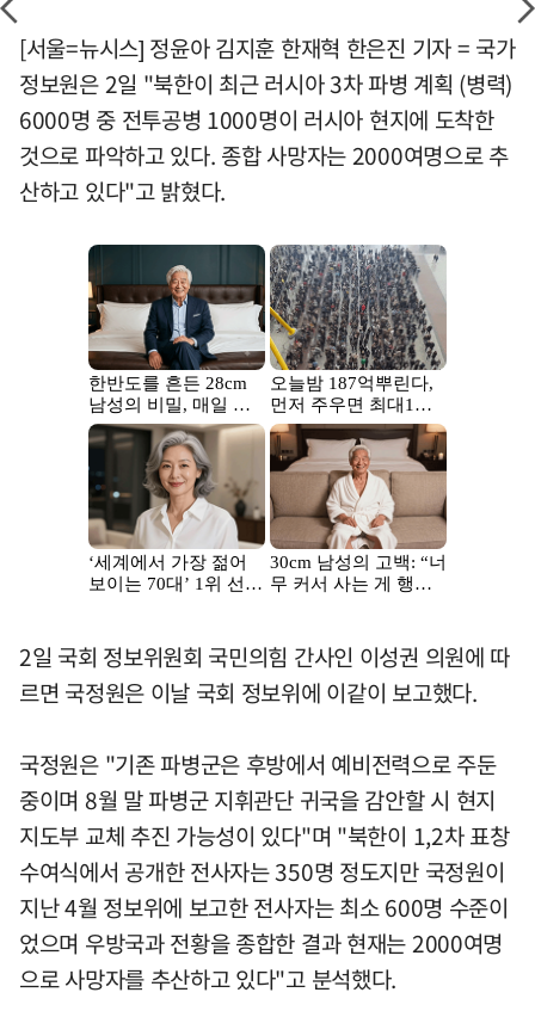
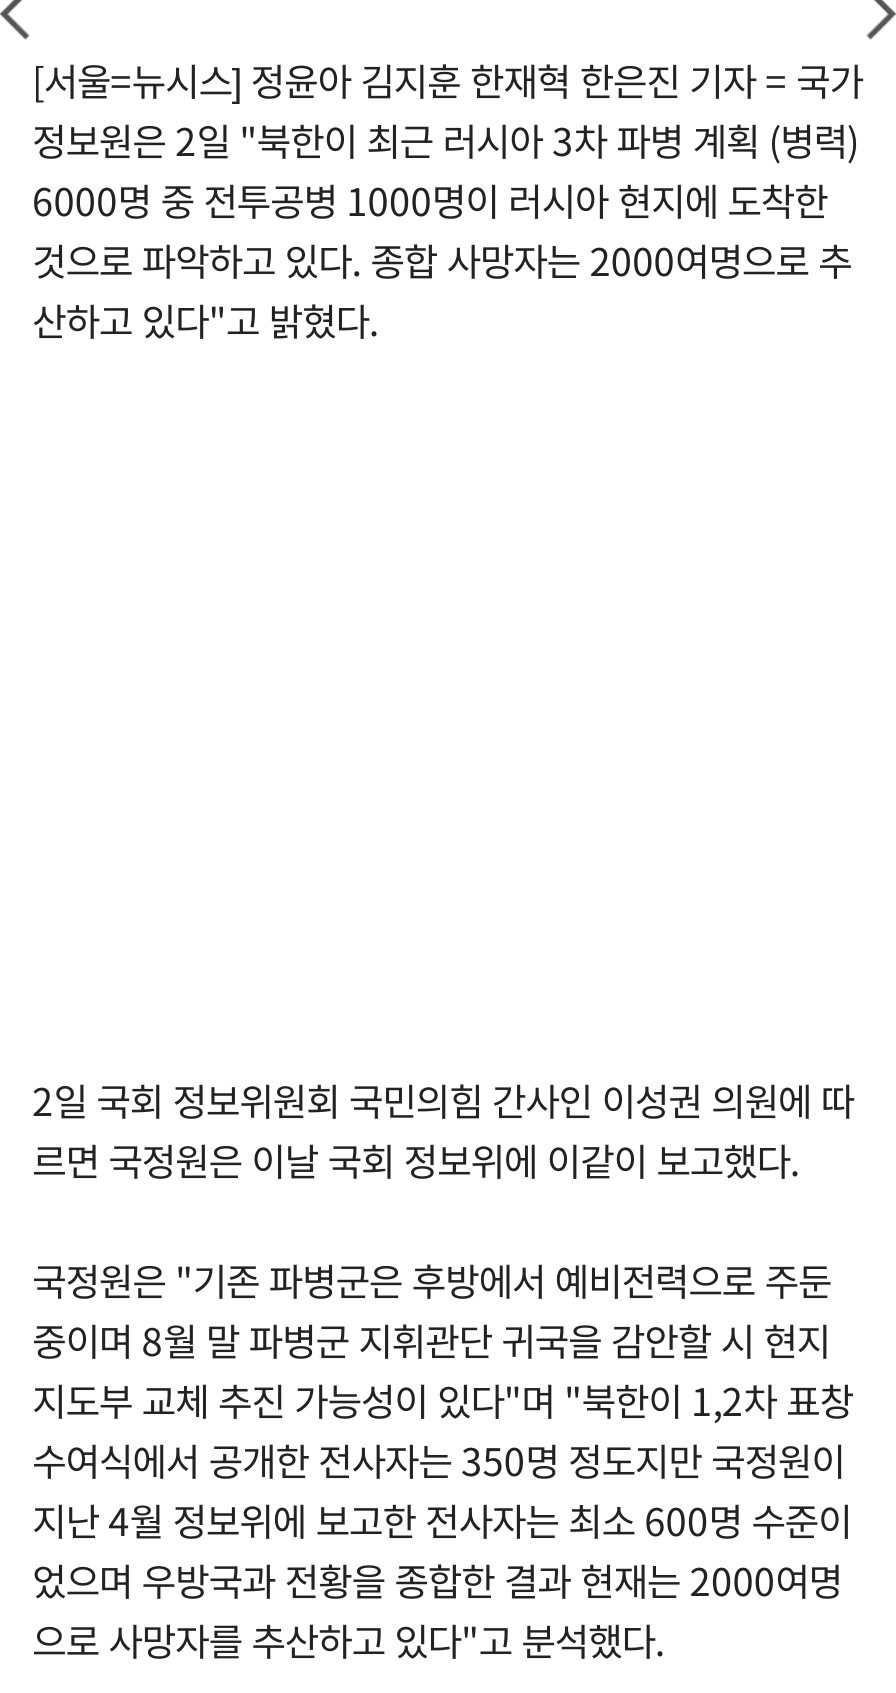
[87,243,448,414] [image] -> none
[87,423,448,593] [image] -> none

